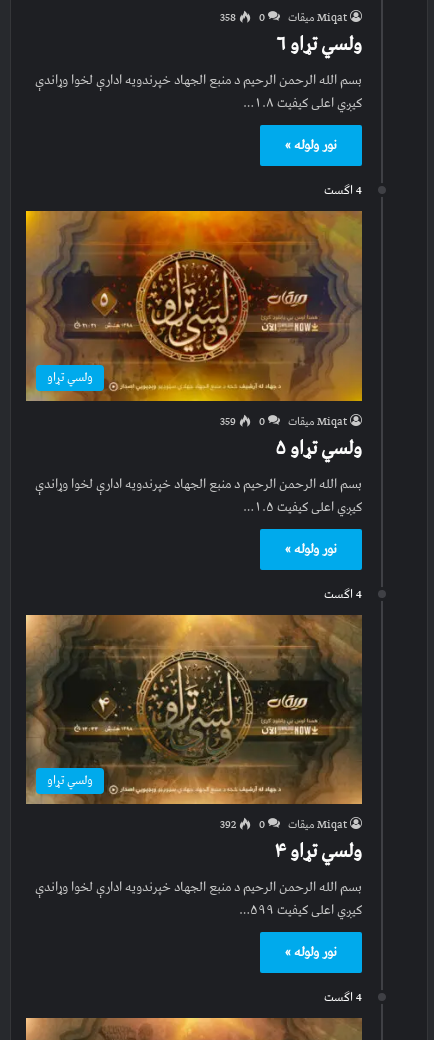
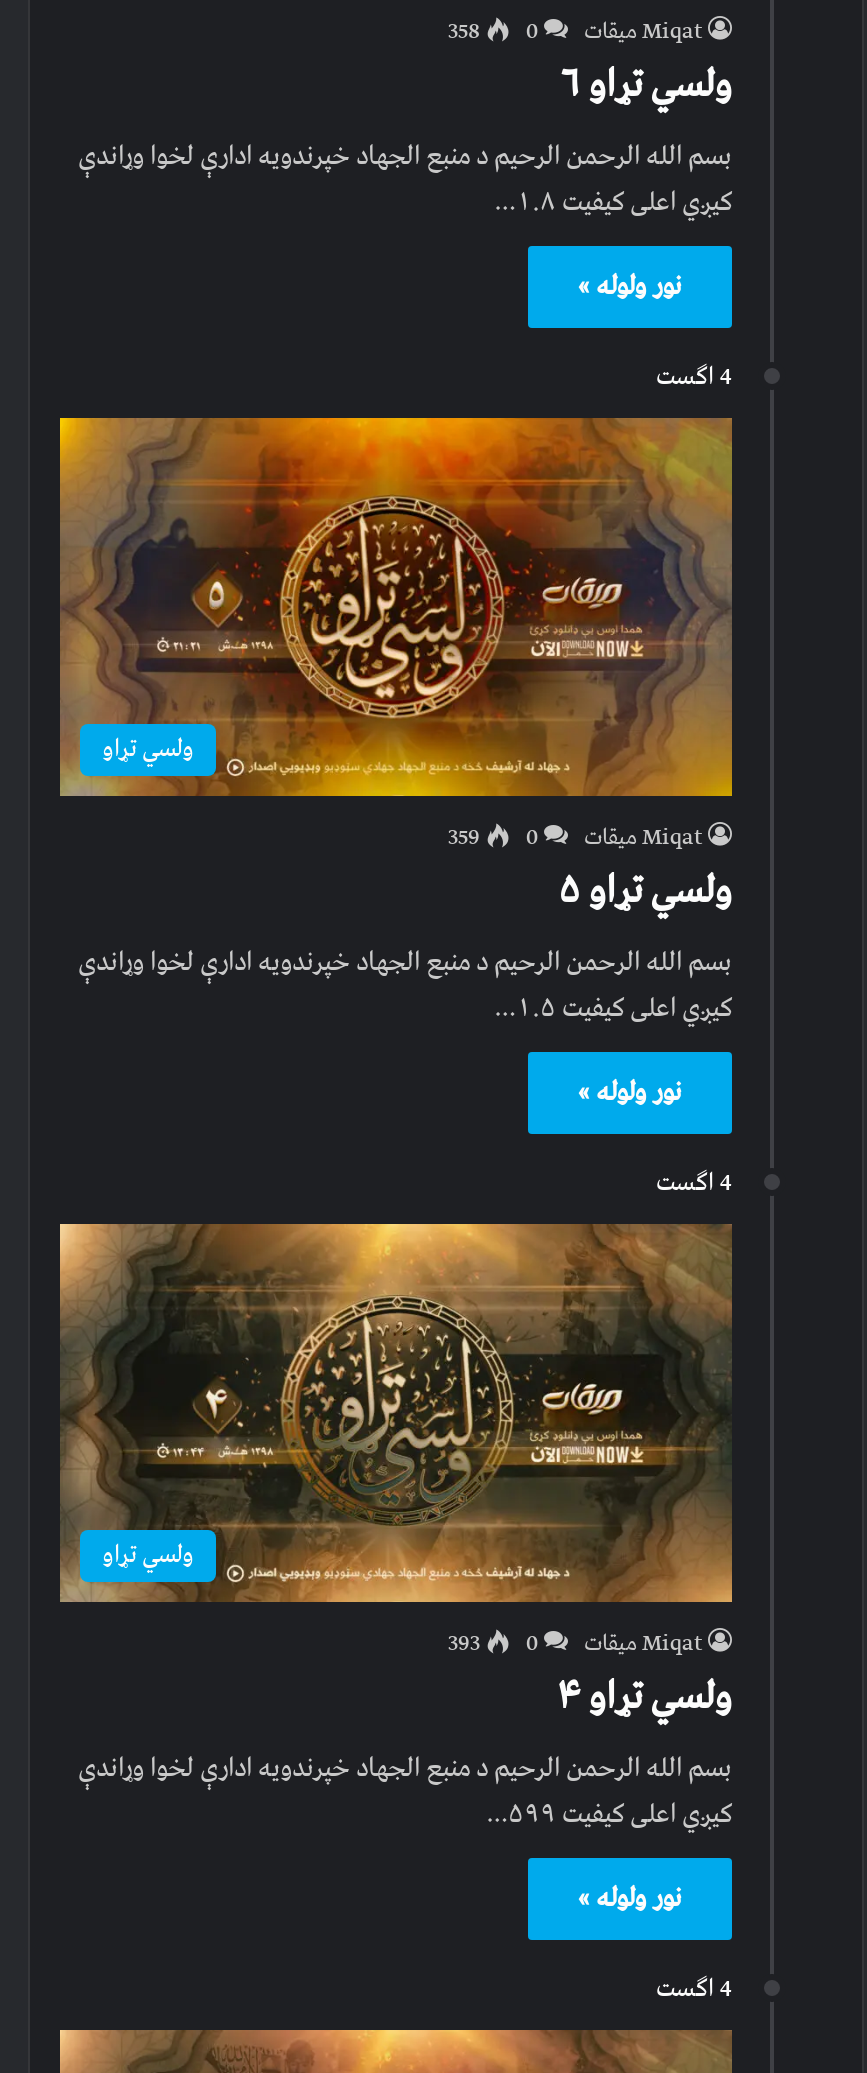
[220,814,265,835] 392 0 -> [448,1622,538,1664] 393 0

